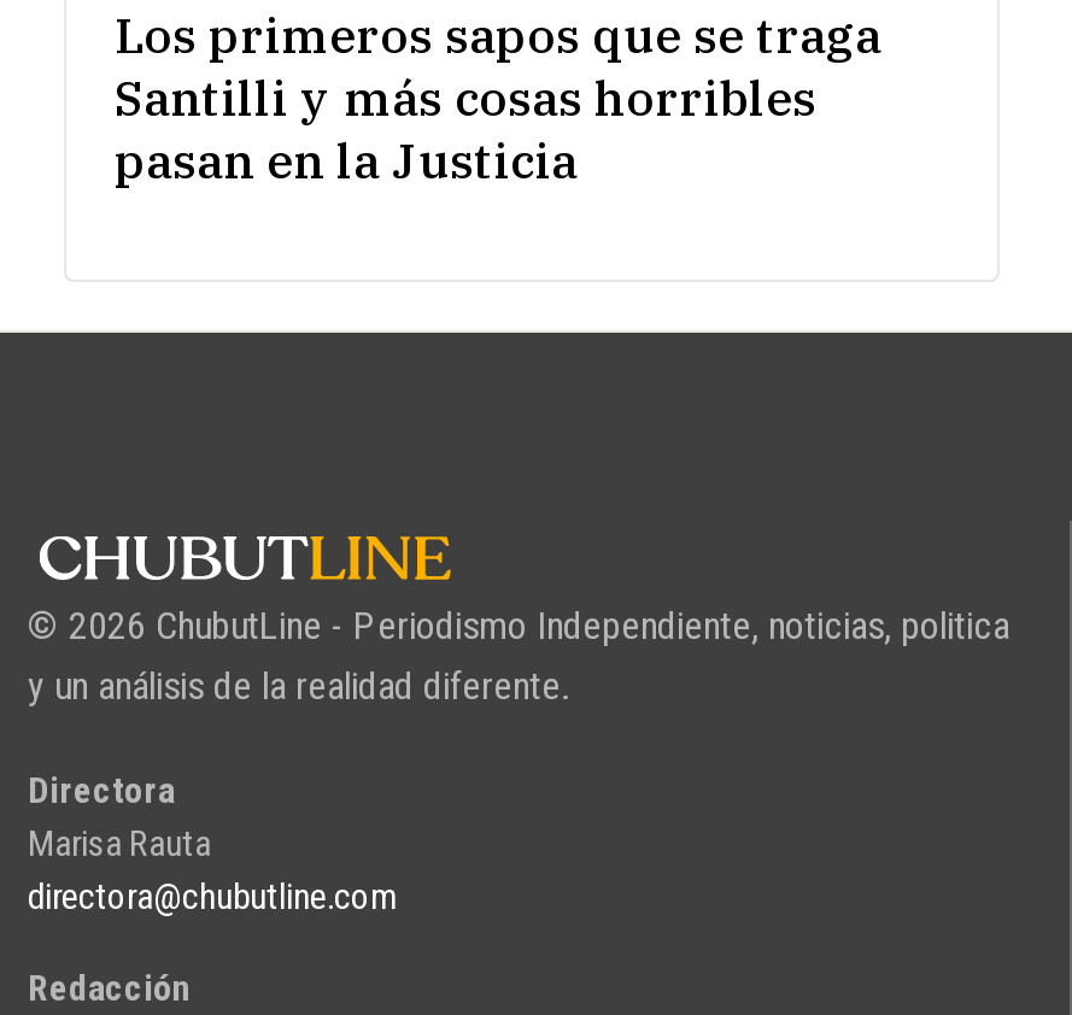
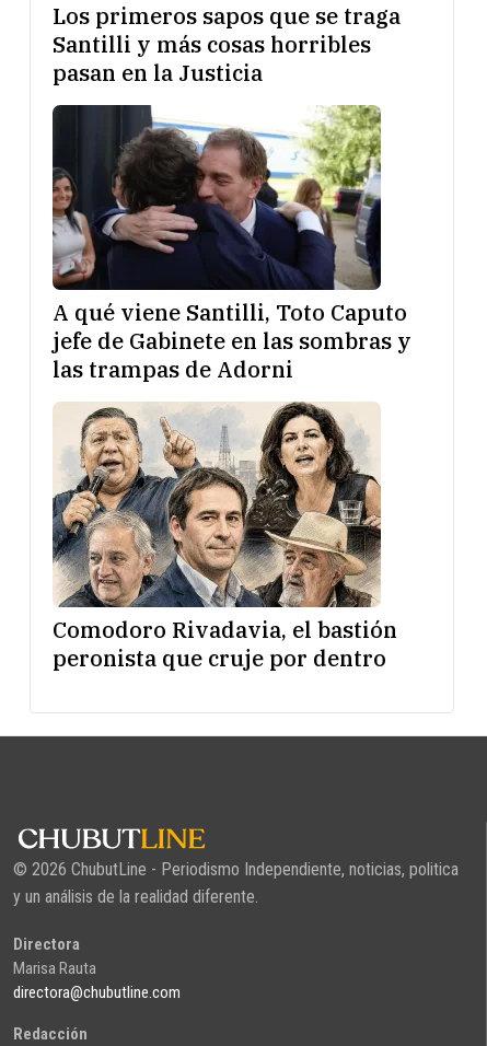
none -> [51,104,411,385] [image] | A qué viene Santilli, Toto Caputo | jefe de Gabinete en las sombras y | las trampas de Adorni
none -> [51,400,397,673] [image] | Comodoro Rivadavia, el bastión | peronista que cruje por dentro

